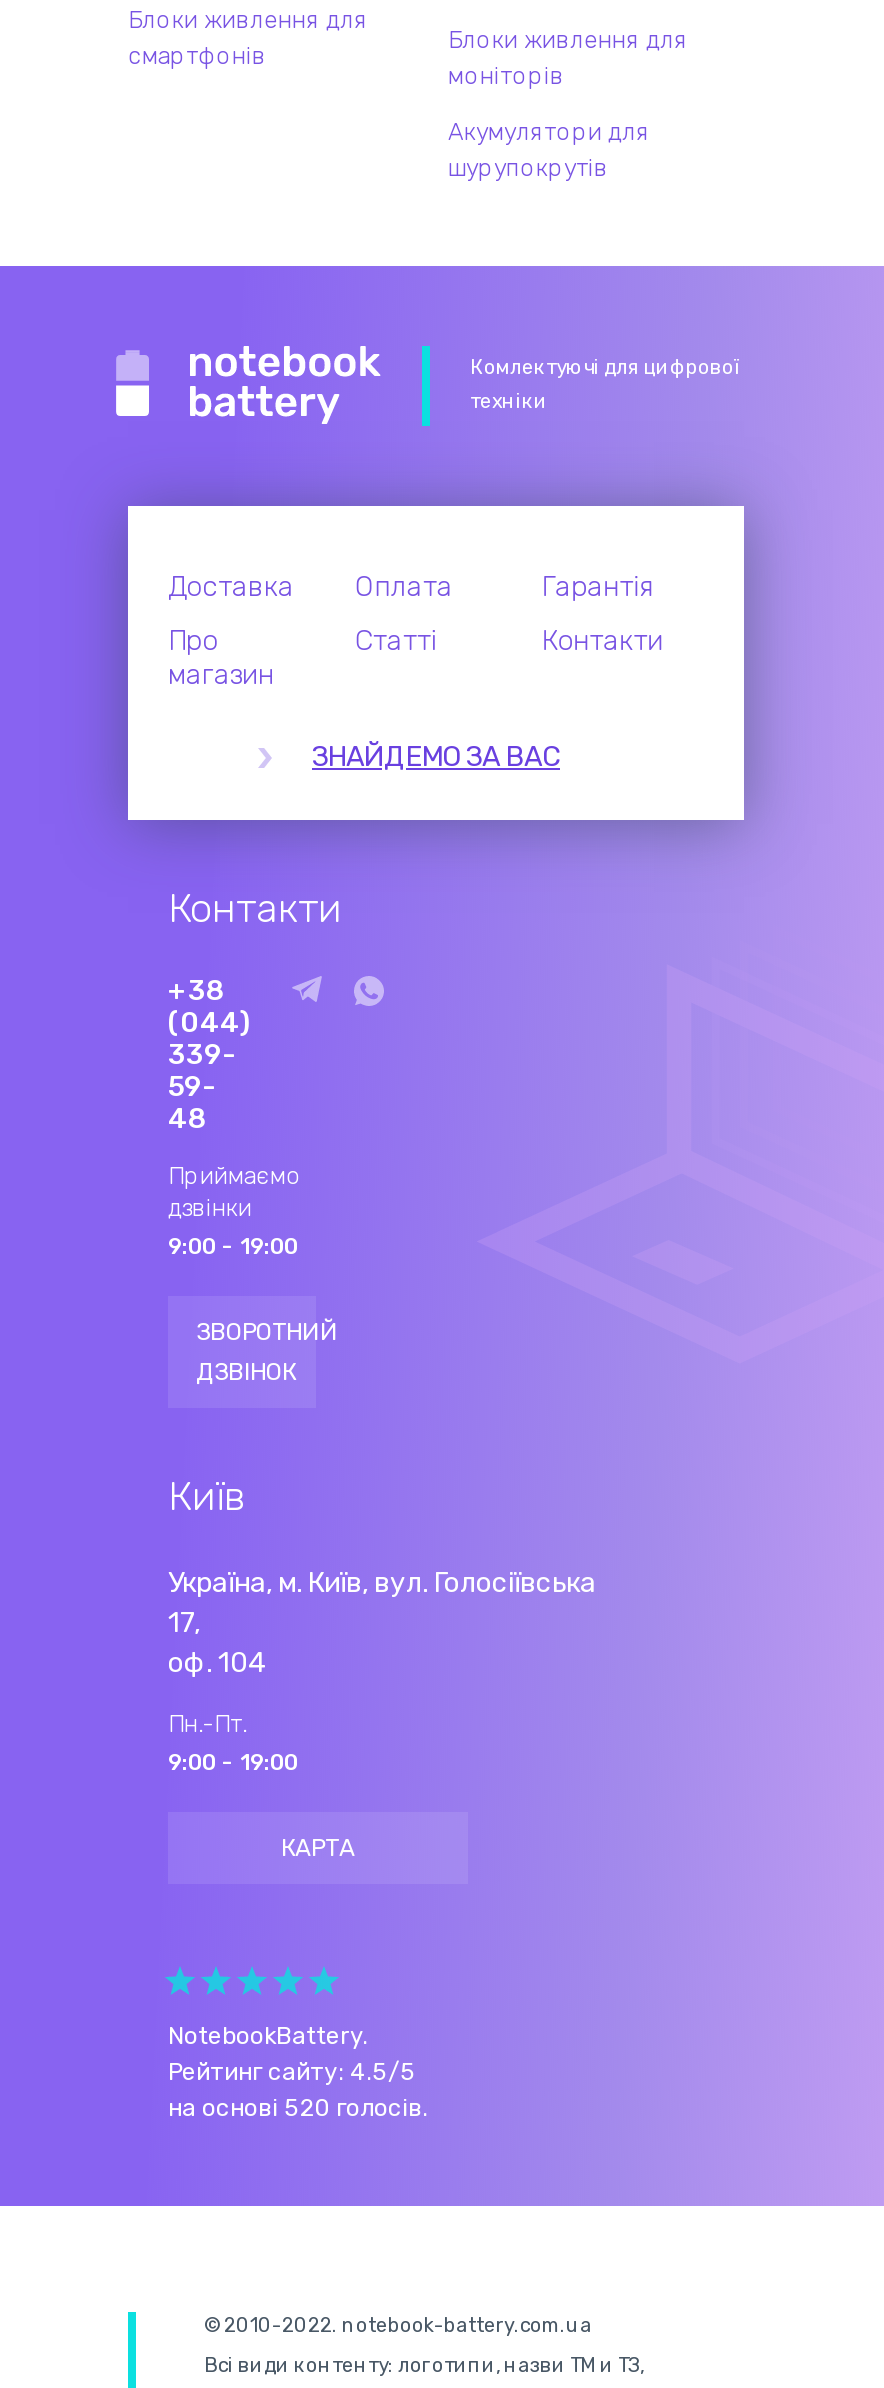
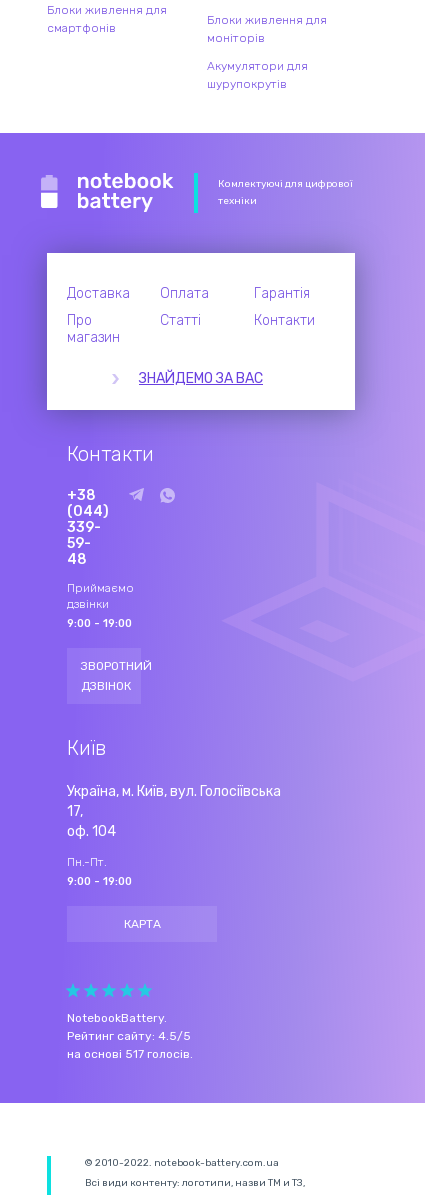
[168,2094,428,2122] на основі 520 голосів. -> [67,1047,193,1061] на основі 517 голосів.

